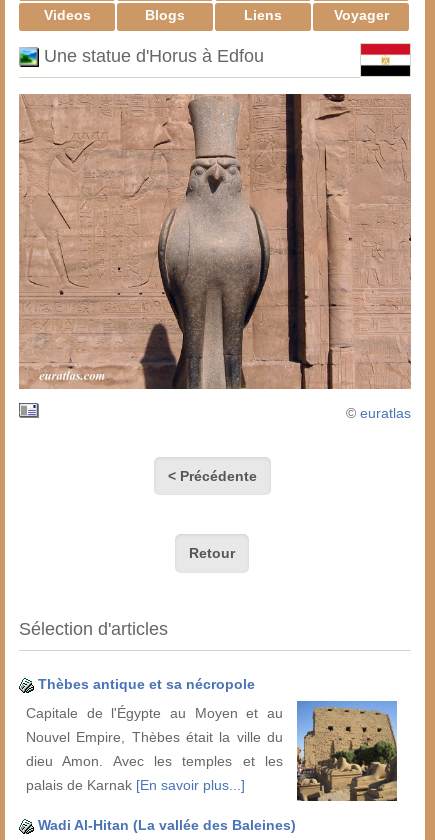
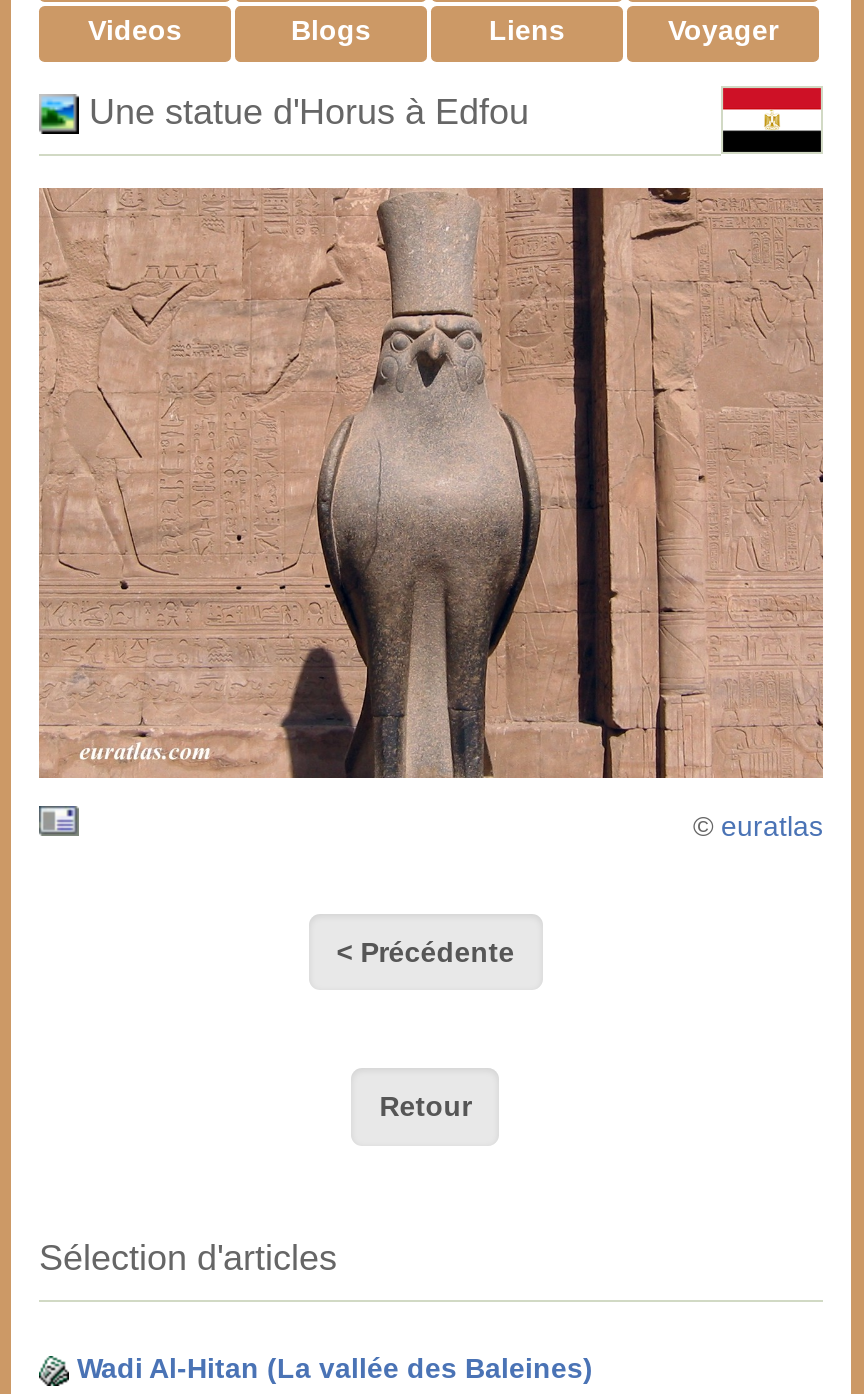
[26,676,398,802] [image] | Thèbes antique et sa nécropole | Capitale de l'Égypte au Moyen et au | Nouvel Empire, Thèbes était la ville du | dieu Amon. Avec les temples et les | palais de Karnak [En savoir plus...] -> none

